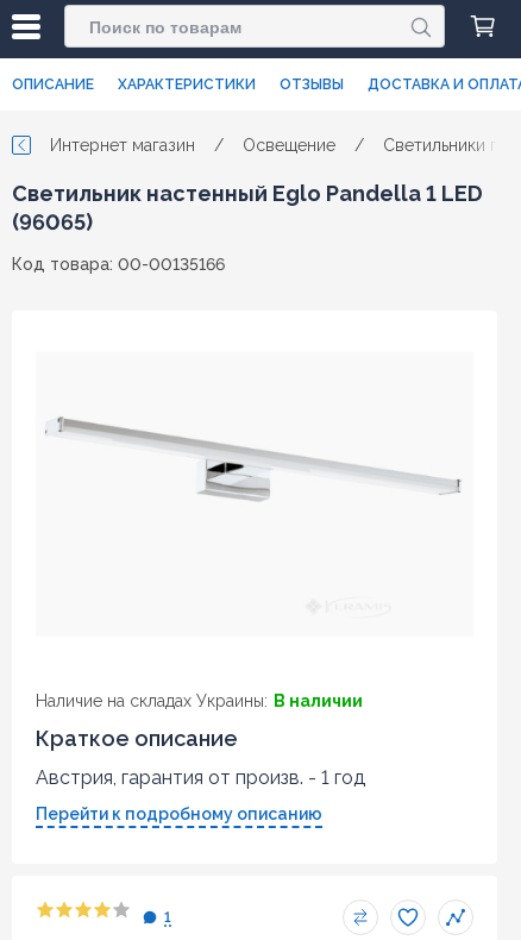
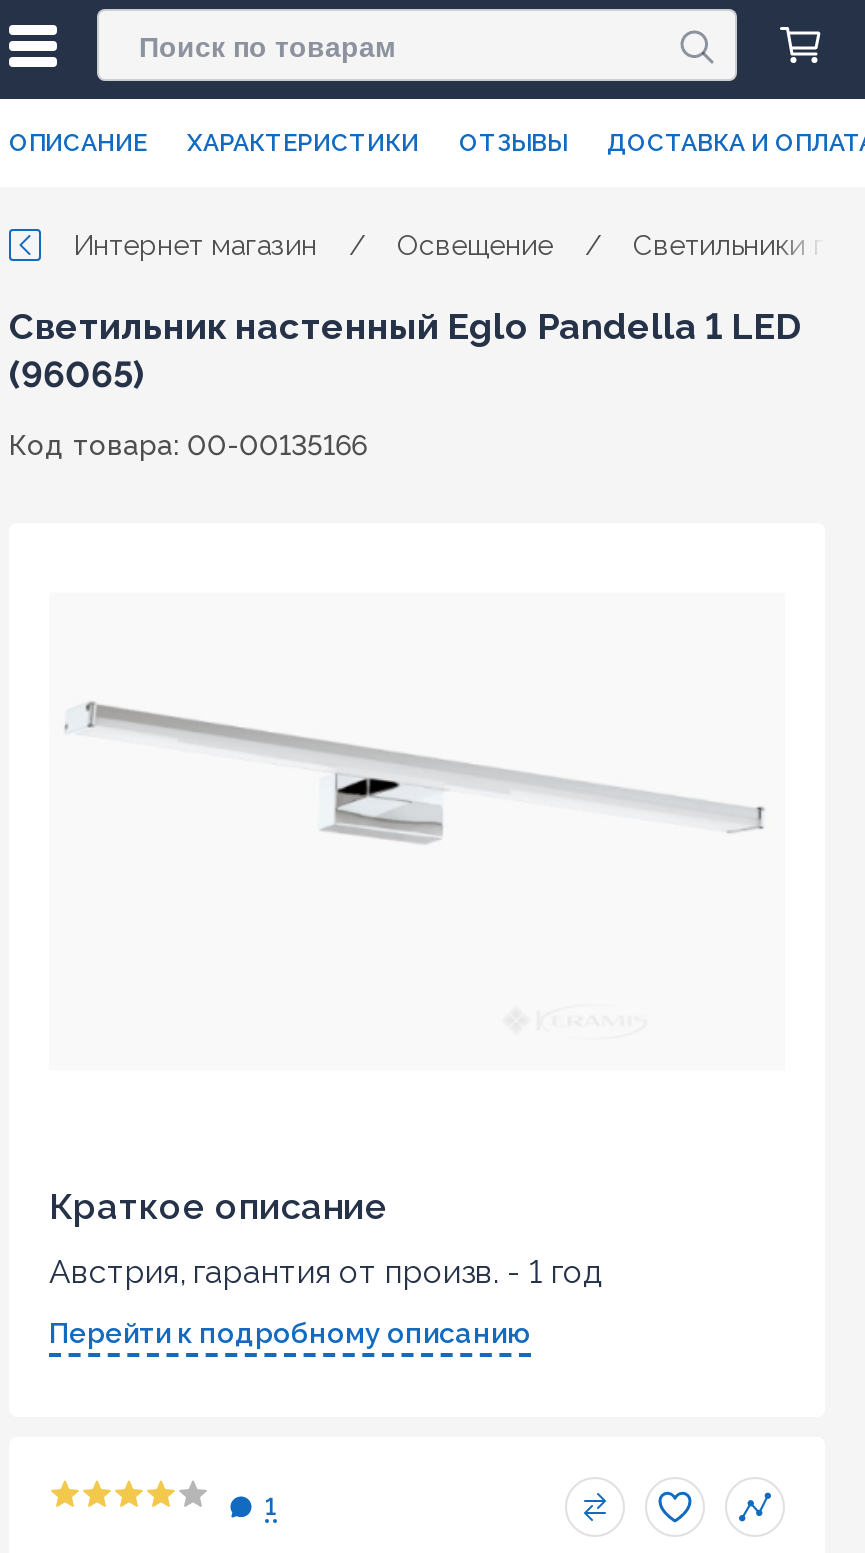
[36,691,363,710] Наличие на складах Украины: В наличии -> none

